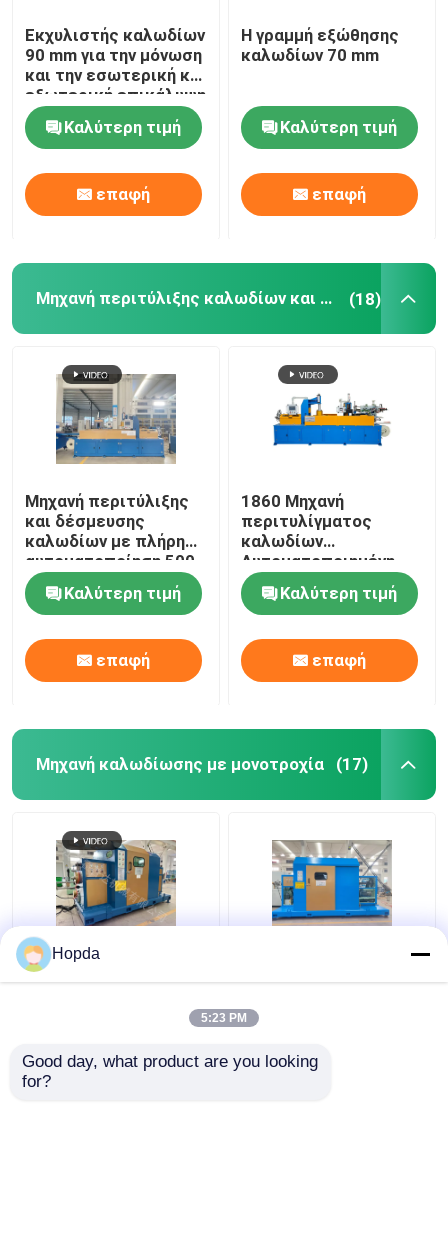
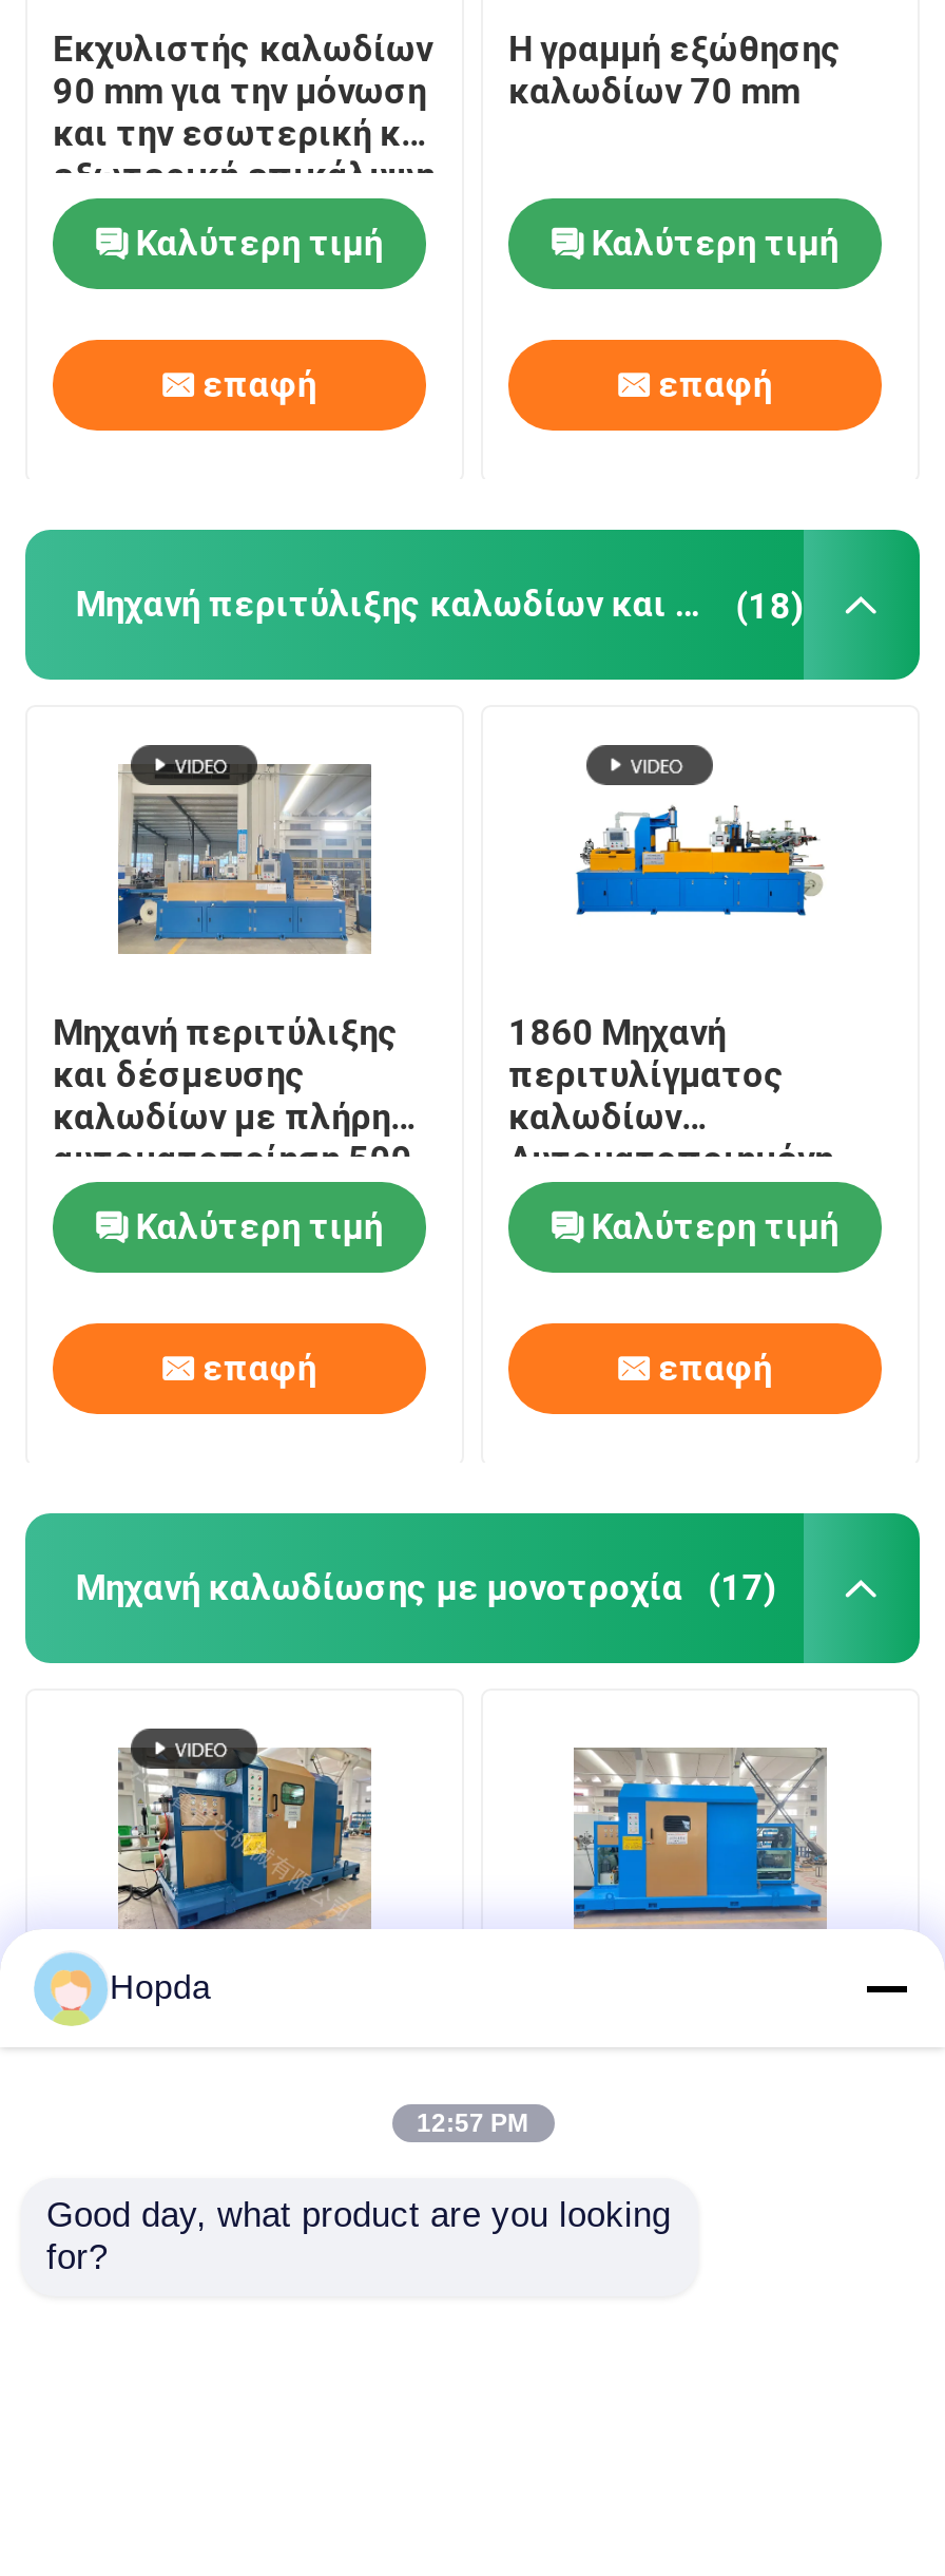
[201,1011,247,1025] 5:23 PM -> [417,2108,528,2138] 12:57 PM

